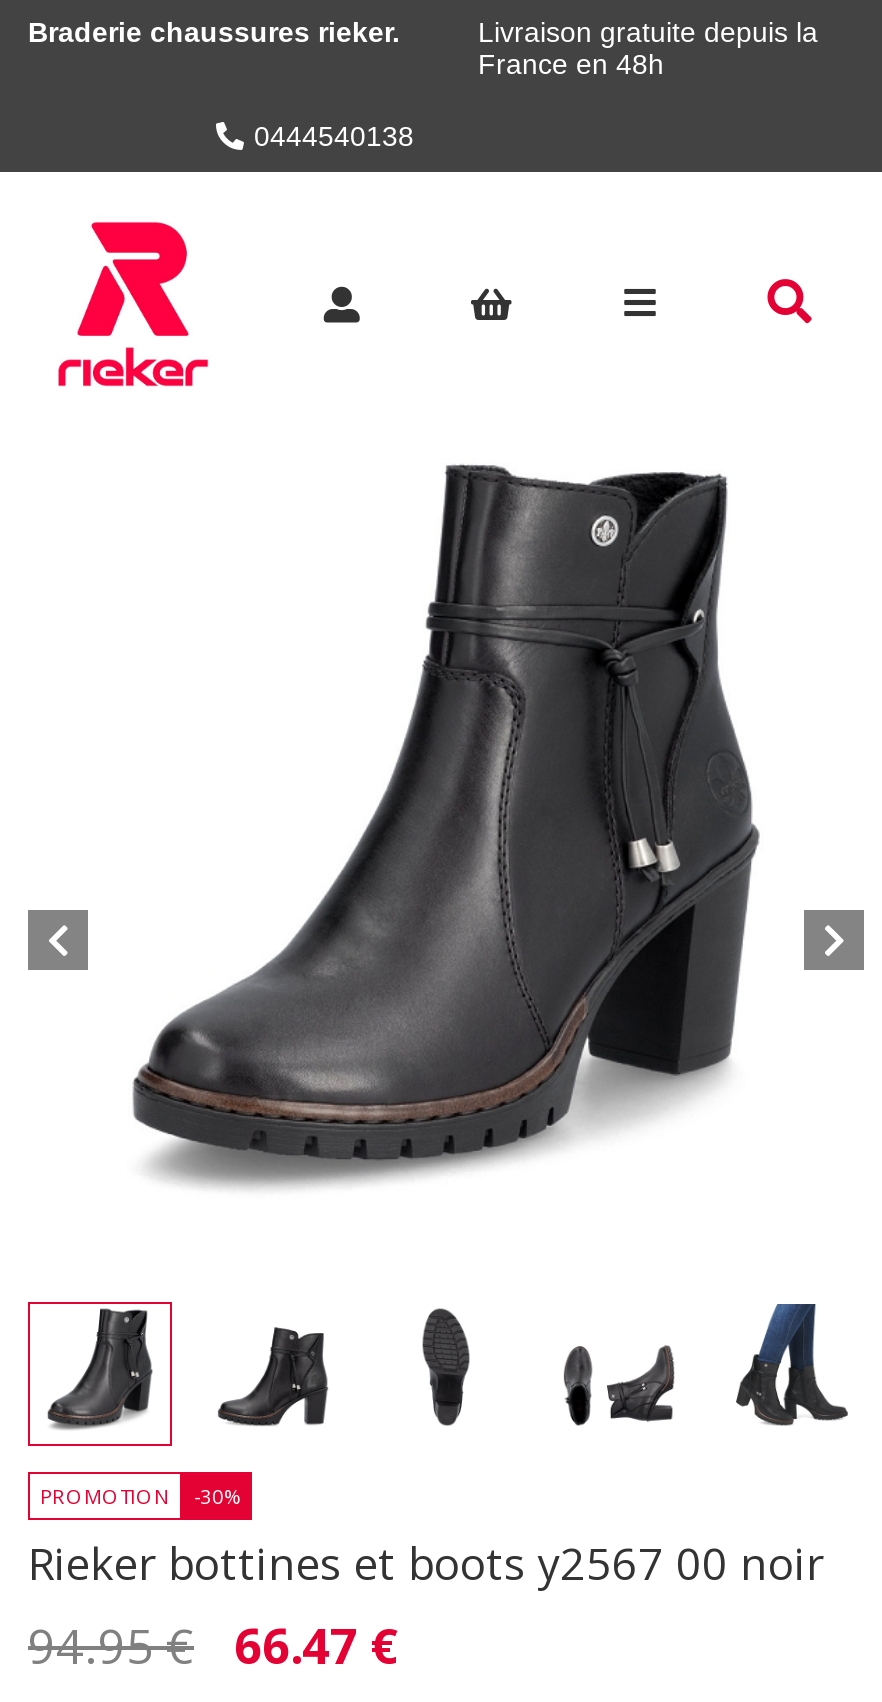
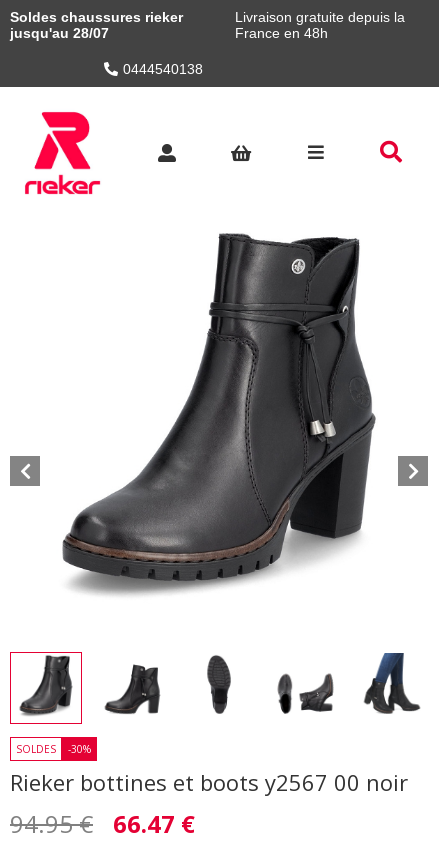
[28,16,400,48] Braderie chaussures rieker. -> [10,9,183,41] Soldes chaussures rieker | jusqu'au 28/07

